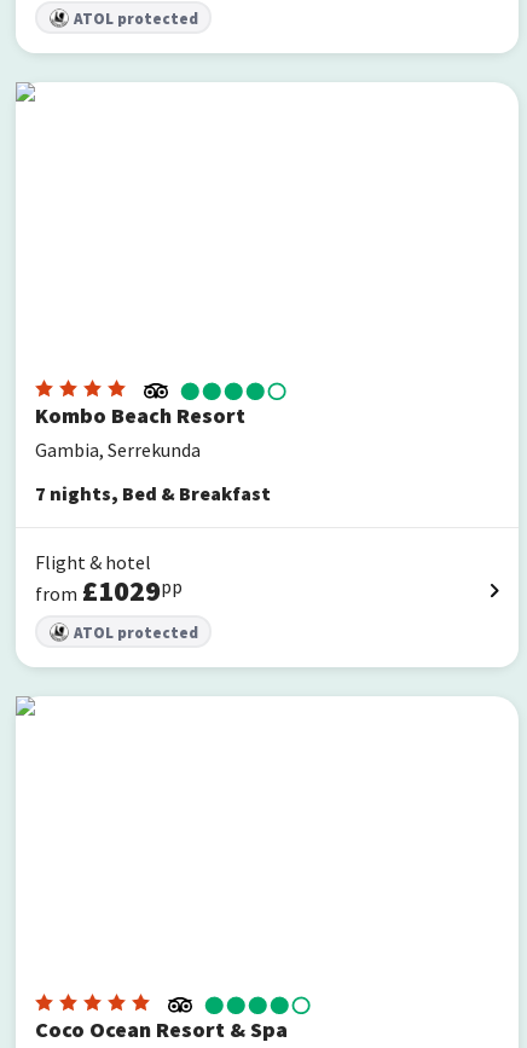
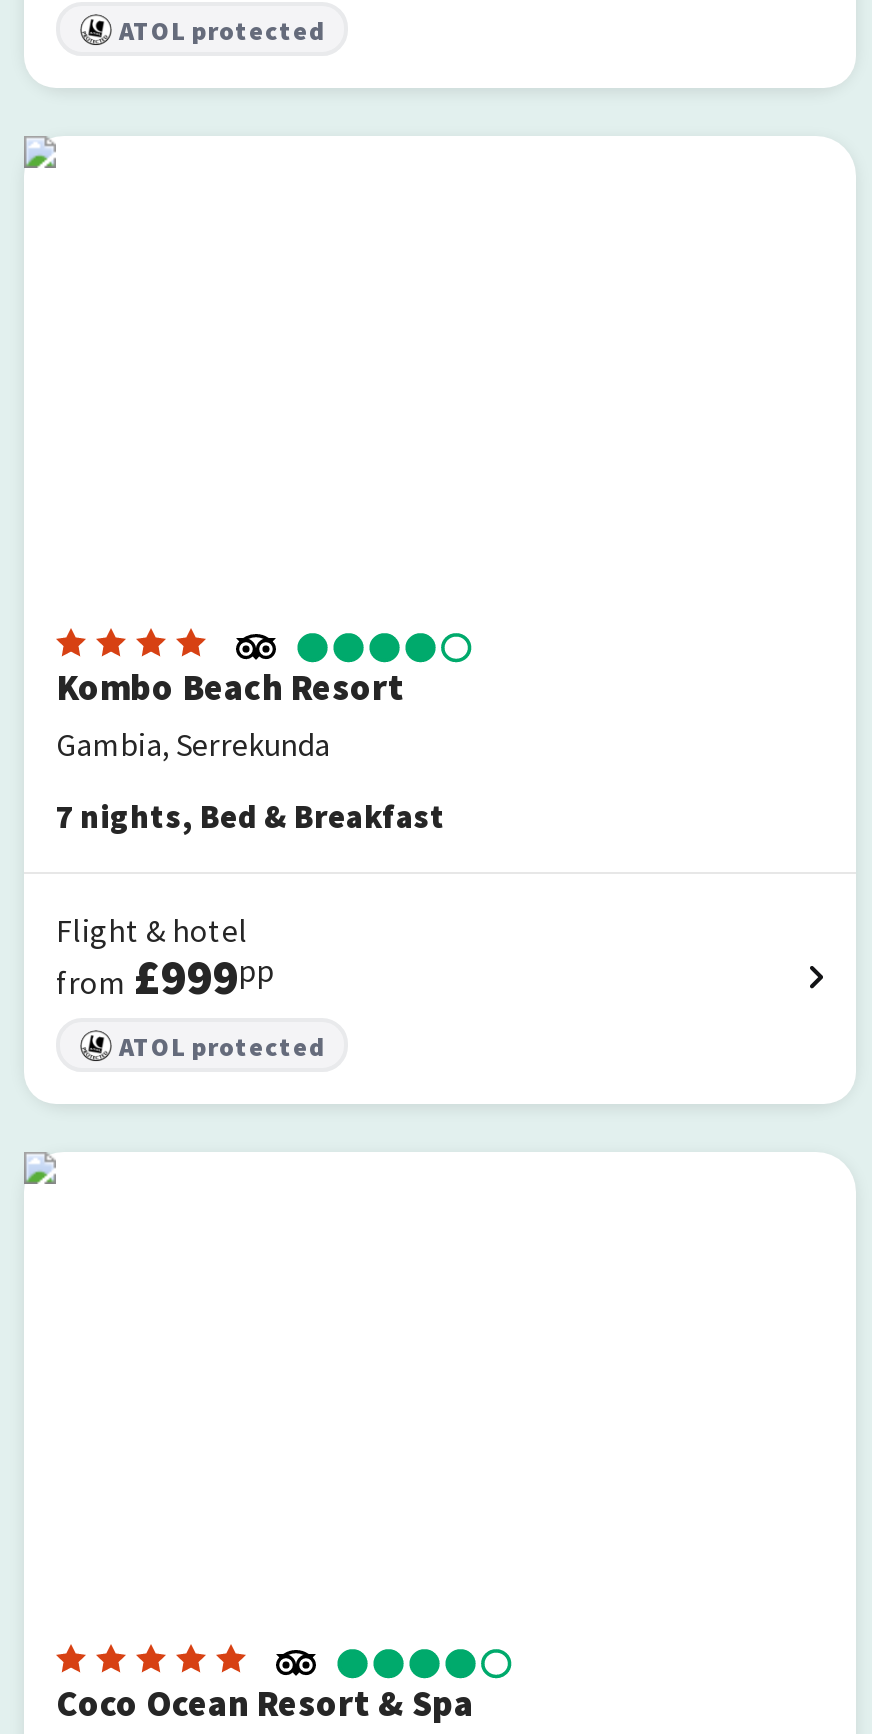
[35,572,183,609] from £1029pp -> [56,946,274,1008] from £999pp

